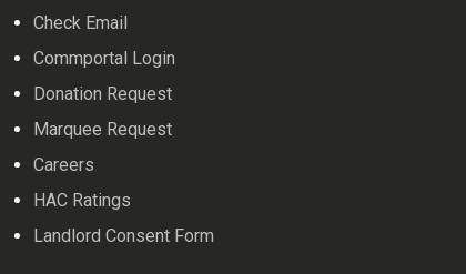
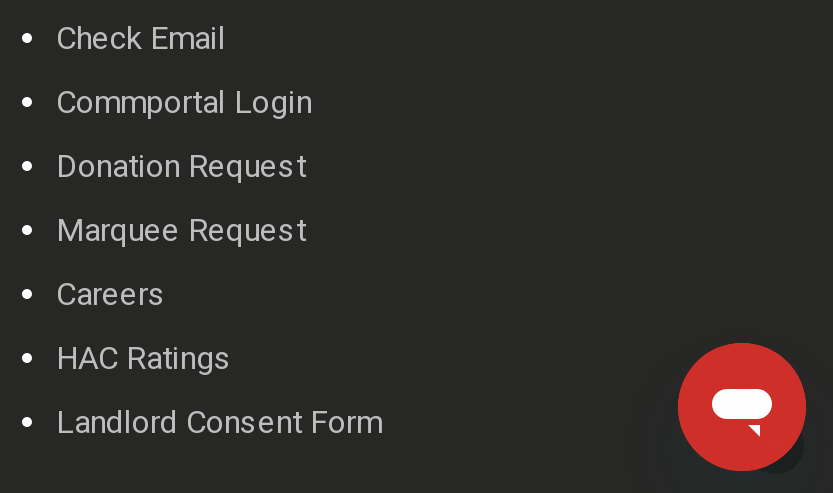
none -> [676,341,808,473] [image]

